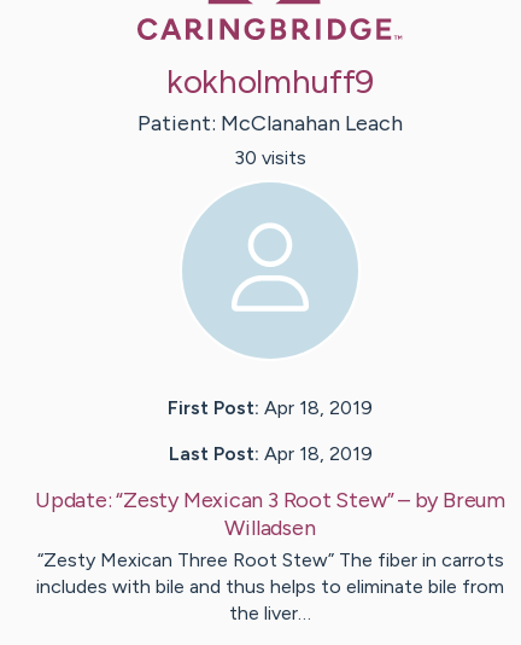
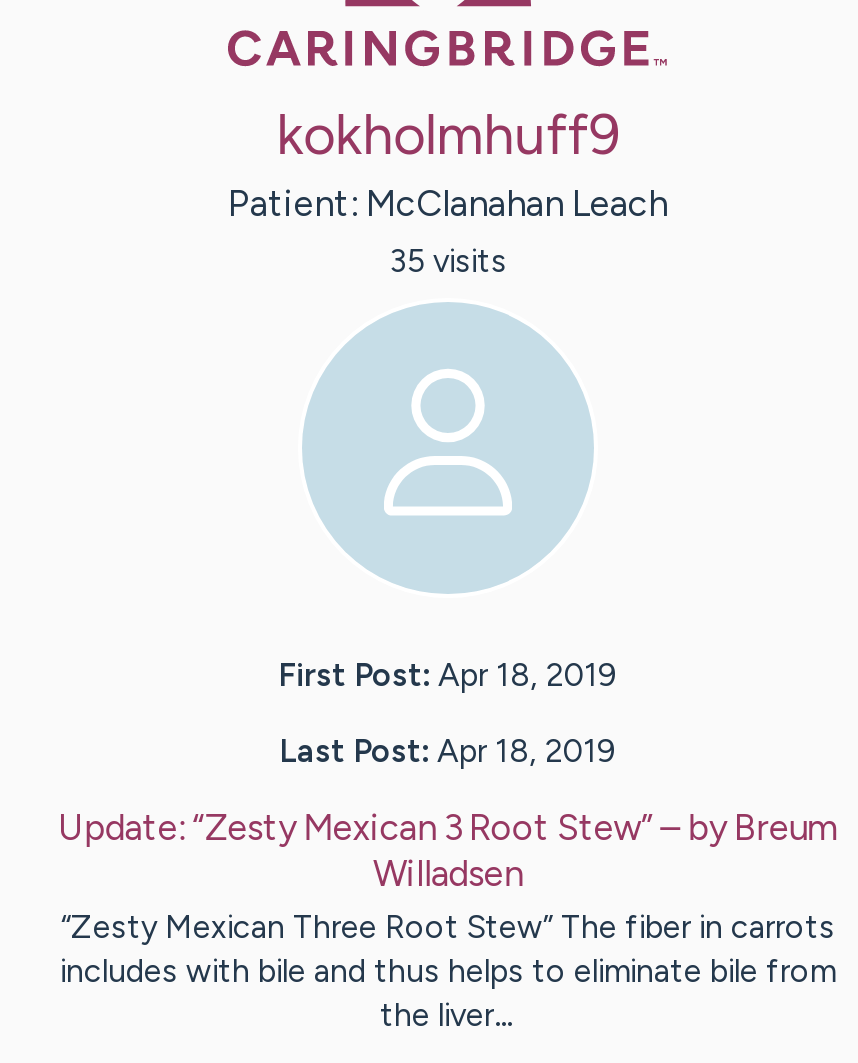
[234,147,306,169] 30 visits -> [389,243,507,281] 35 visits

